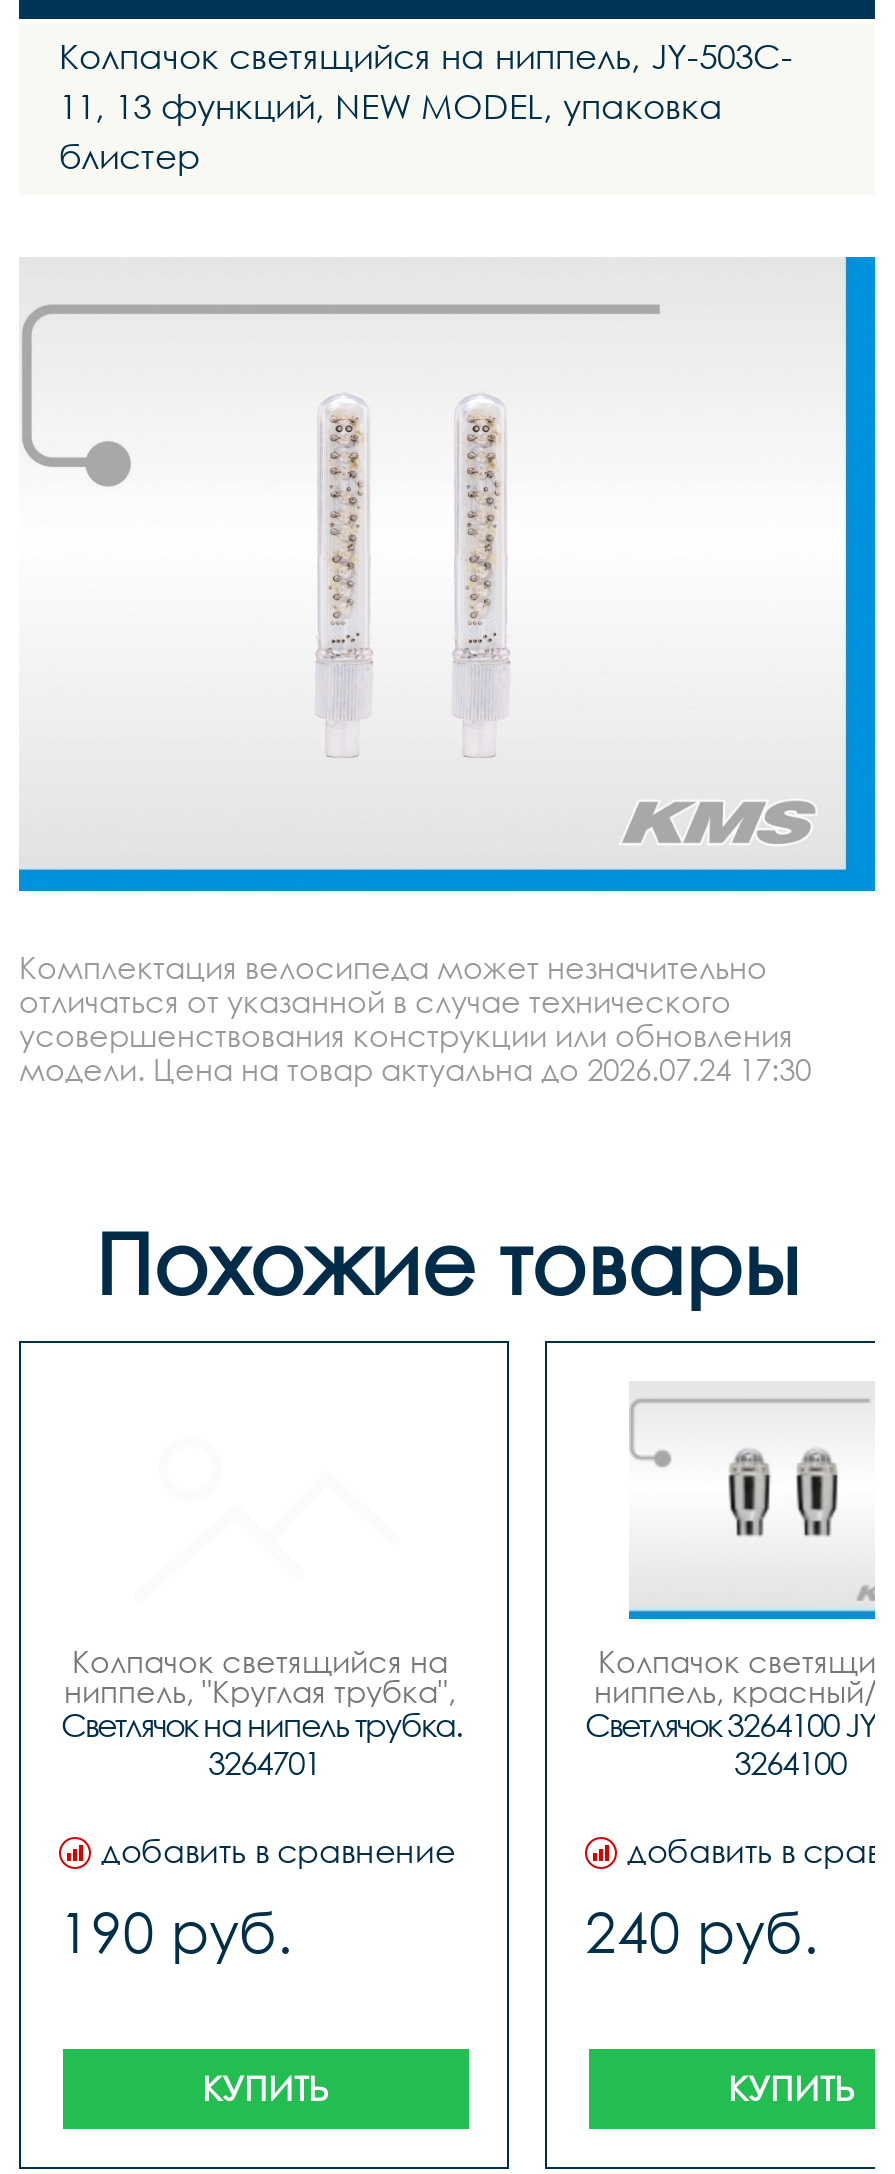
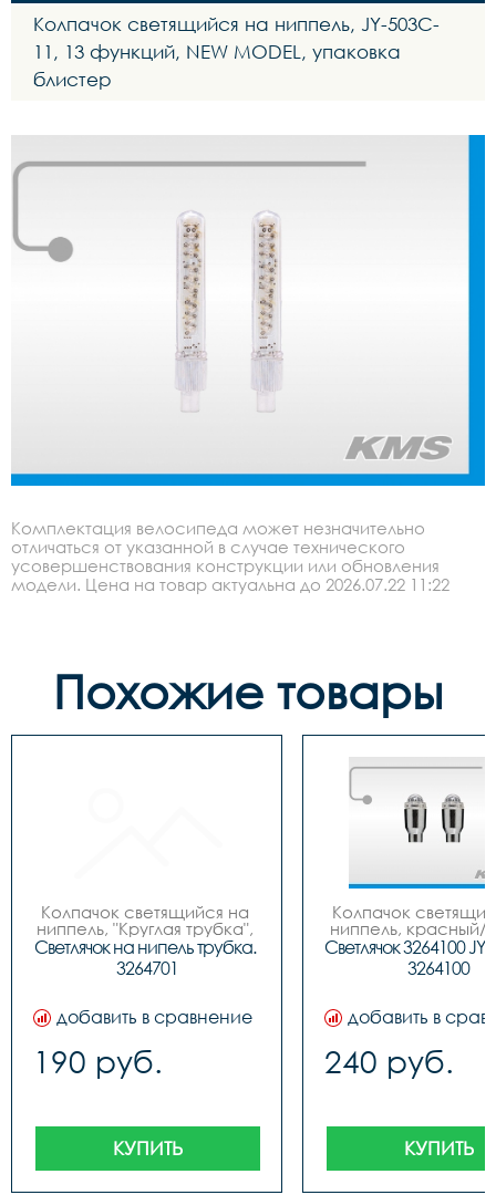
[19,1050,811,1086] модели. Цена на товар актуальна до 2026.07.24 17:30 -> [11,574,449,594] модели. Цена на товар актуальна до 2026.07.22 11:22

